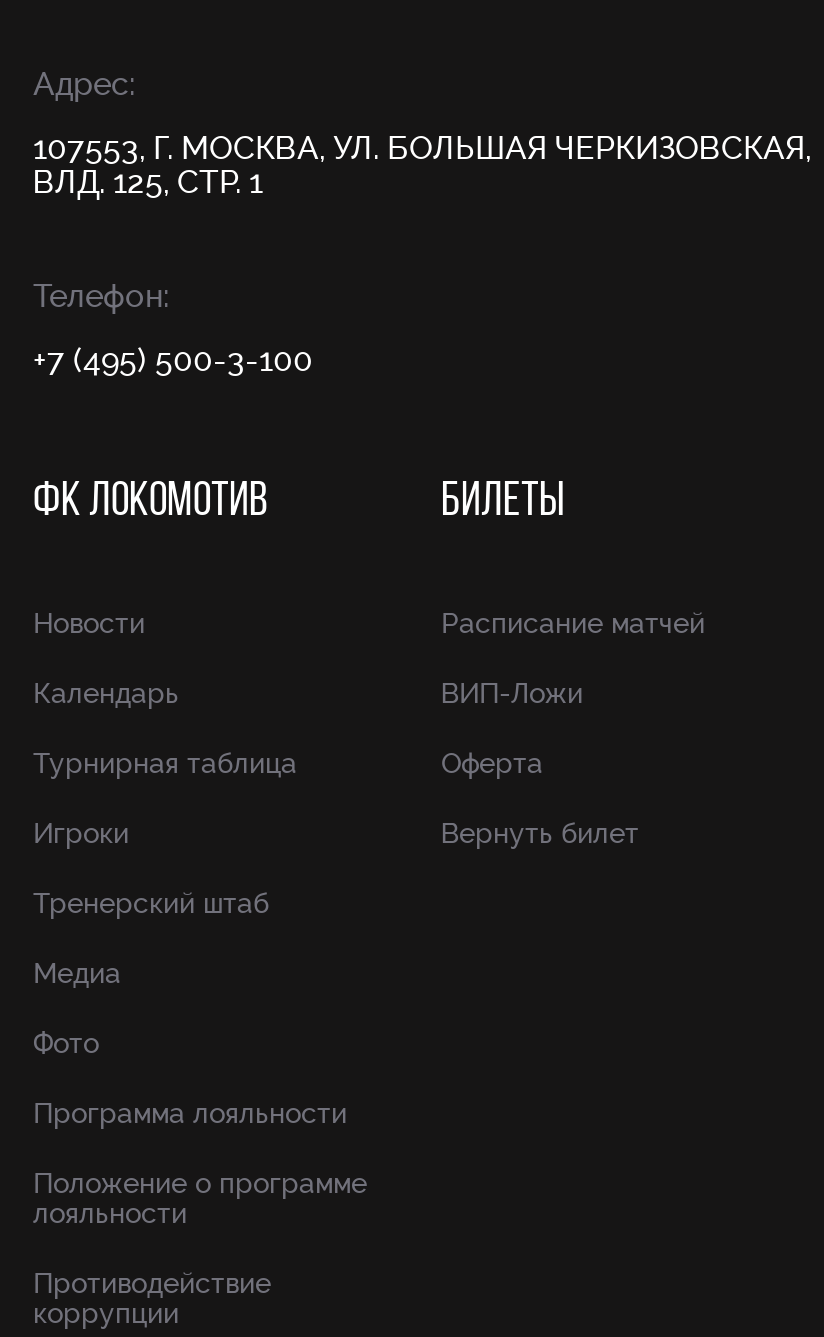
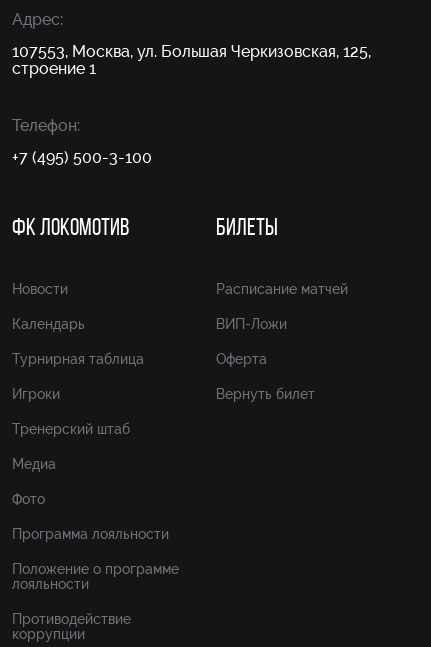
[33,128,811,200] 107553, Г. МОСКВА, УЛ. БОЛЬШАЯ ЧЕРКИЗОВСКАЯ, | ВЛД. 125, СТР. 1 -> [12,42,371,78] 107553, Москва, ул. Большая Черкизовская, 125, | строение 1

